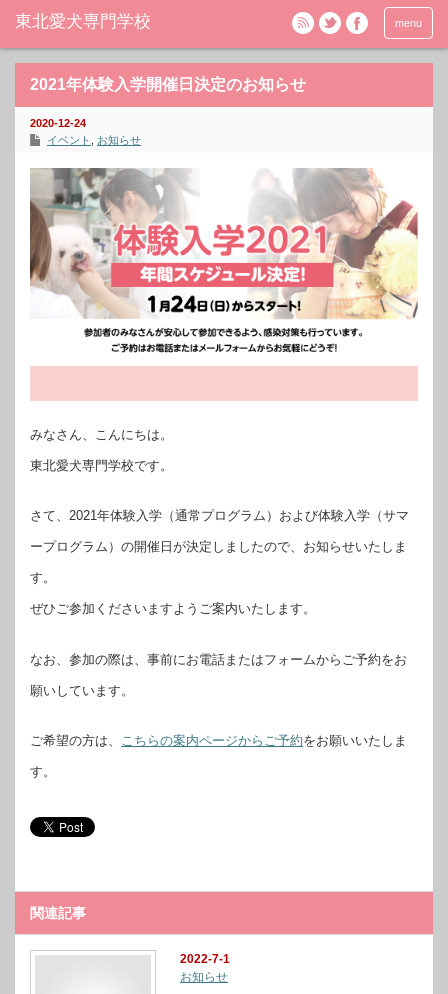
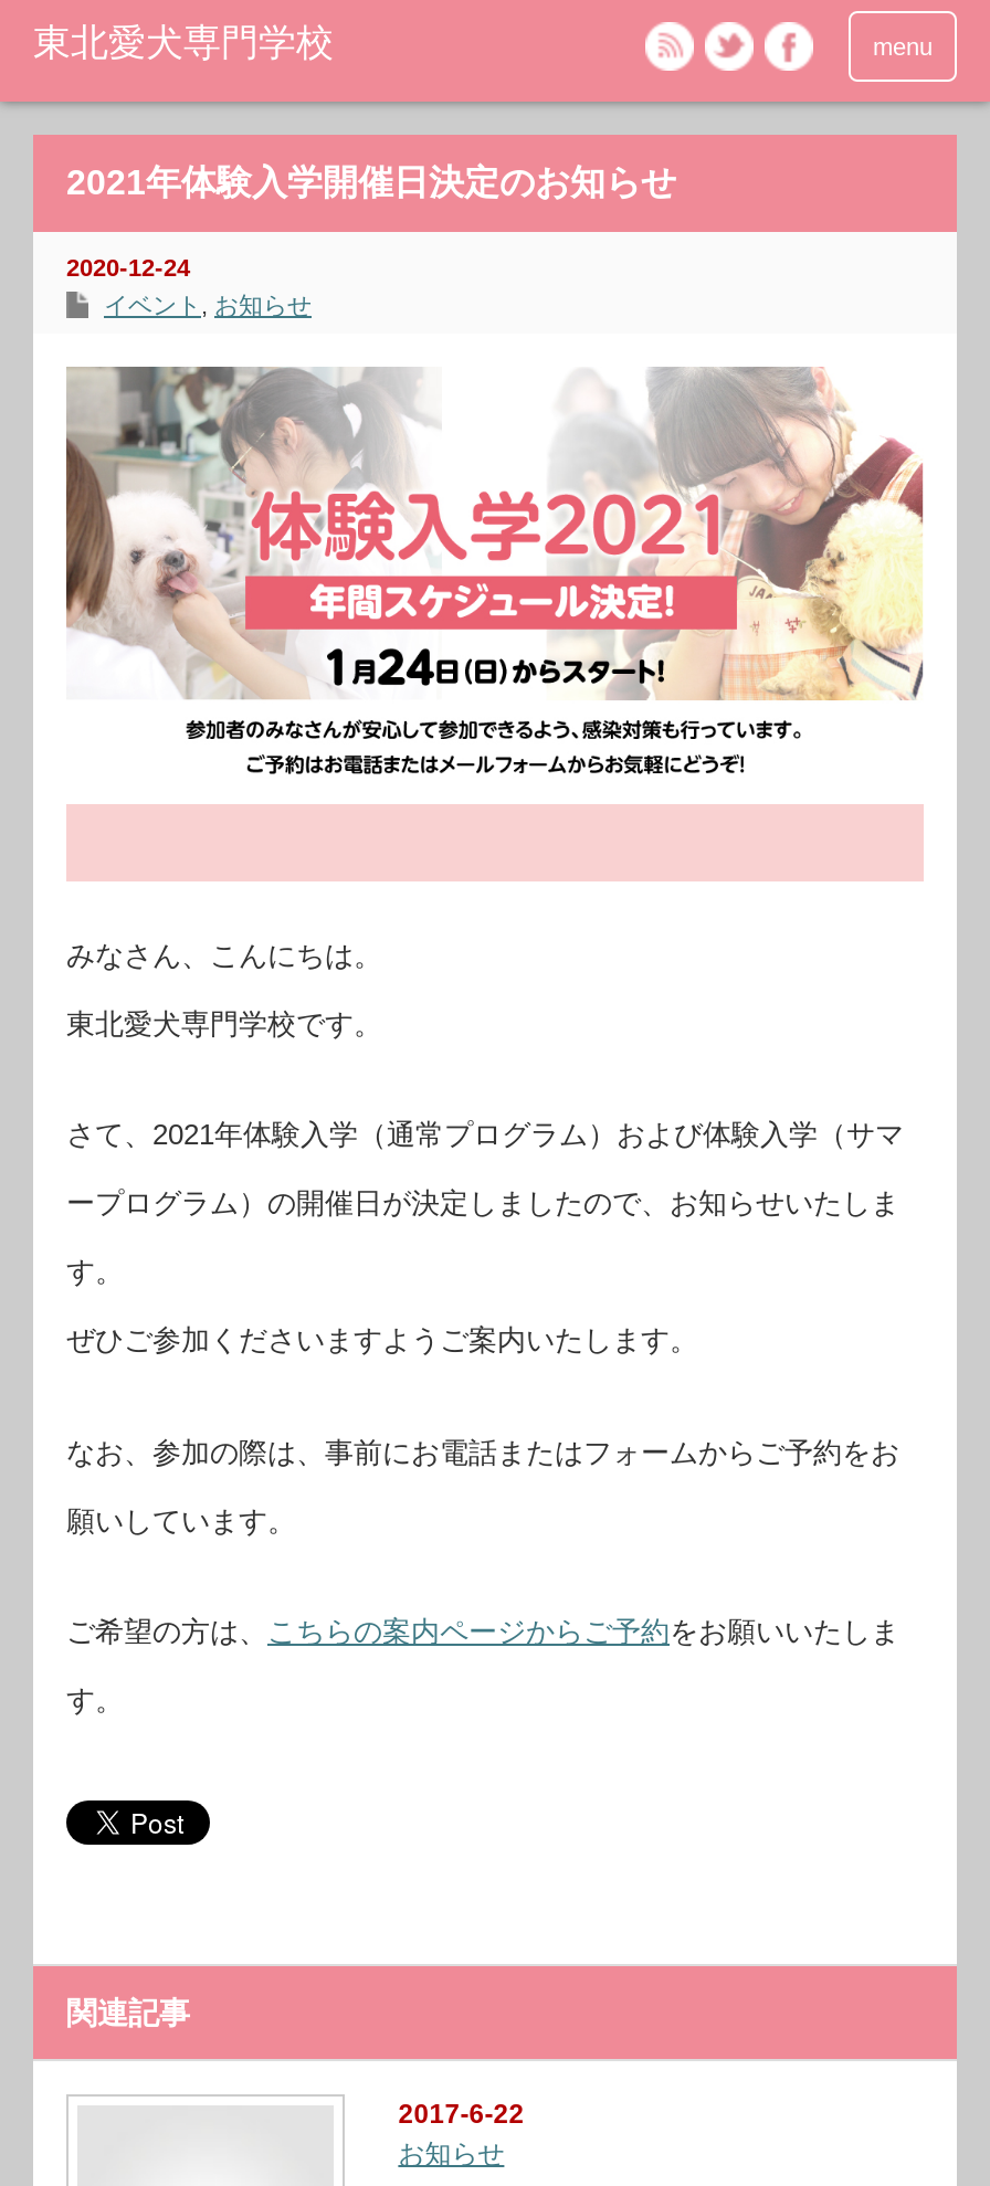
[180,952,230,966] 2022-7-1 -> [398,2098,524,2129] 2017-6-22

